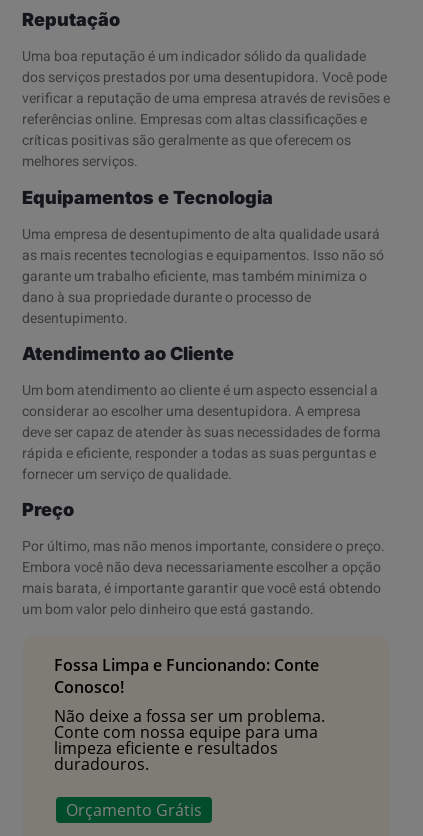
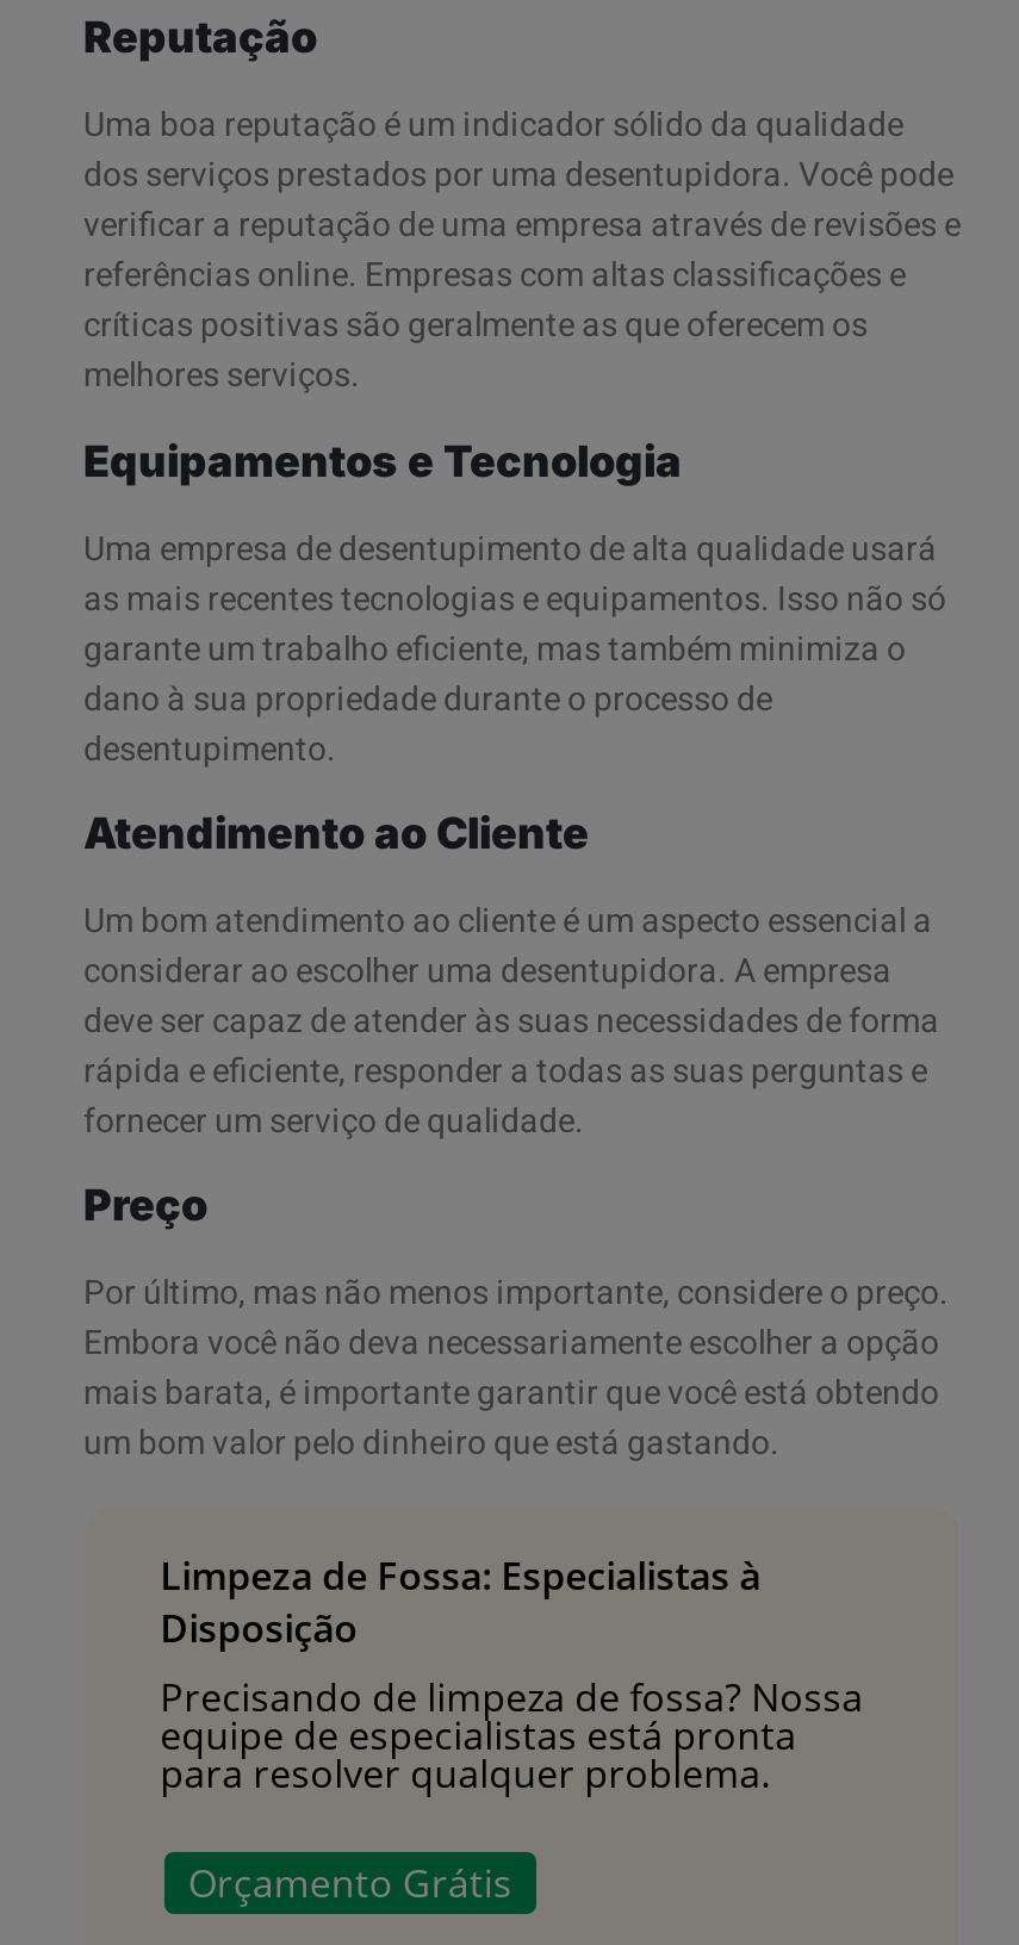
[54,654,325,775] Fossa Limpa e Funcionando: Conte | Conosco! | Não deixe a fossa ser um problema. | Conte com nossa equipe para uma | limpeza eficiente e resultados | duradouros. -> [160,1548,863,1799] Limpeza de Fossa: Especialistas à | Disposição | Precisando de limpeza de fossa? Nossa | equipe de especialistas está pronta | para resolver qualquer problema.

